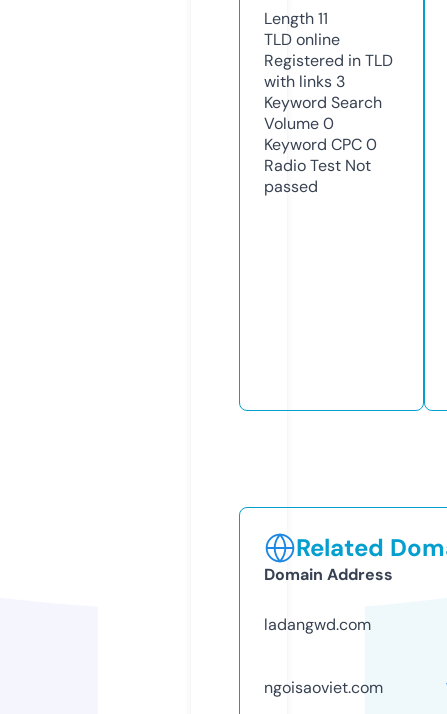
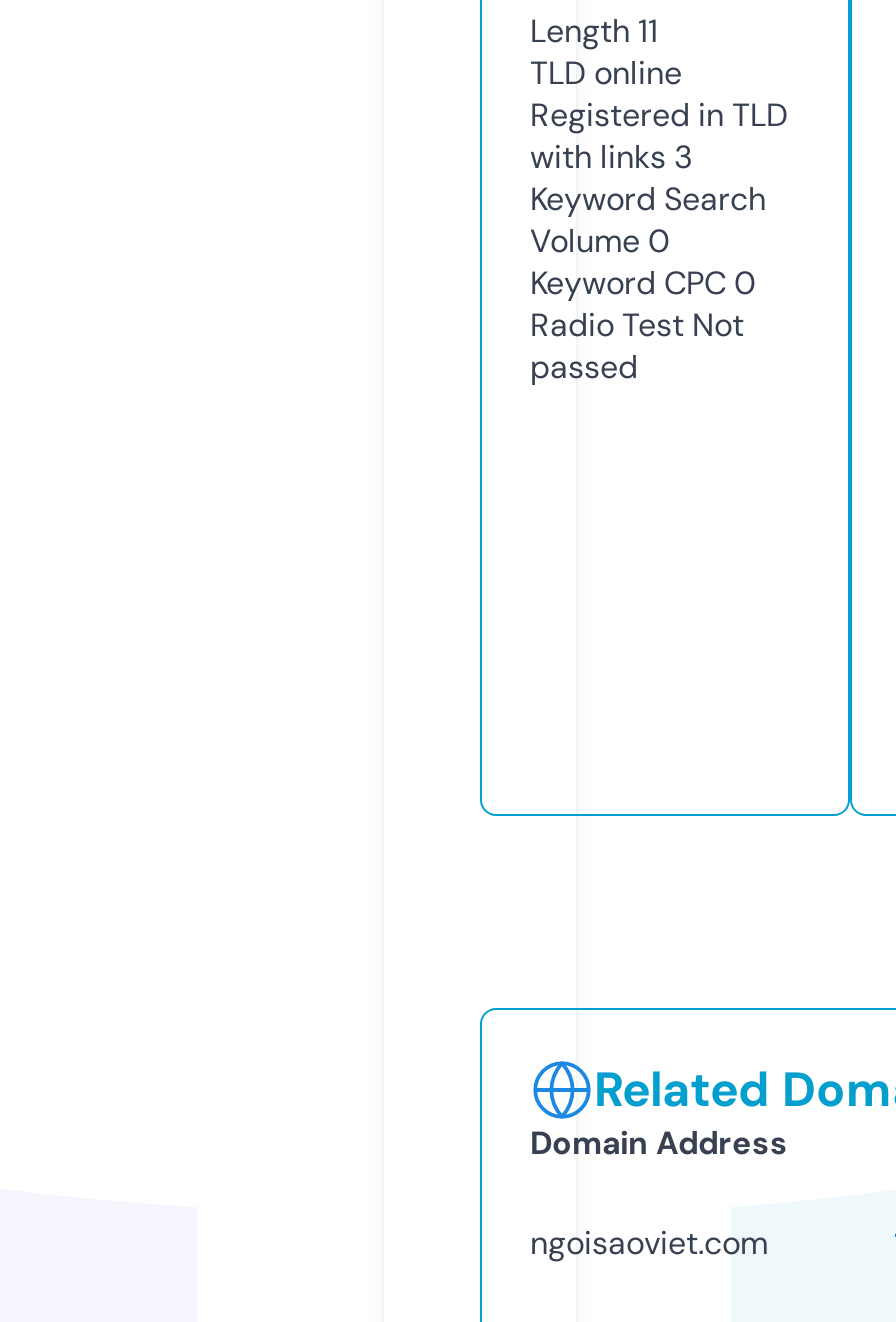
[264,614,371,635] ladangwd.com -> none

